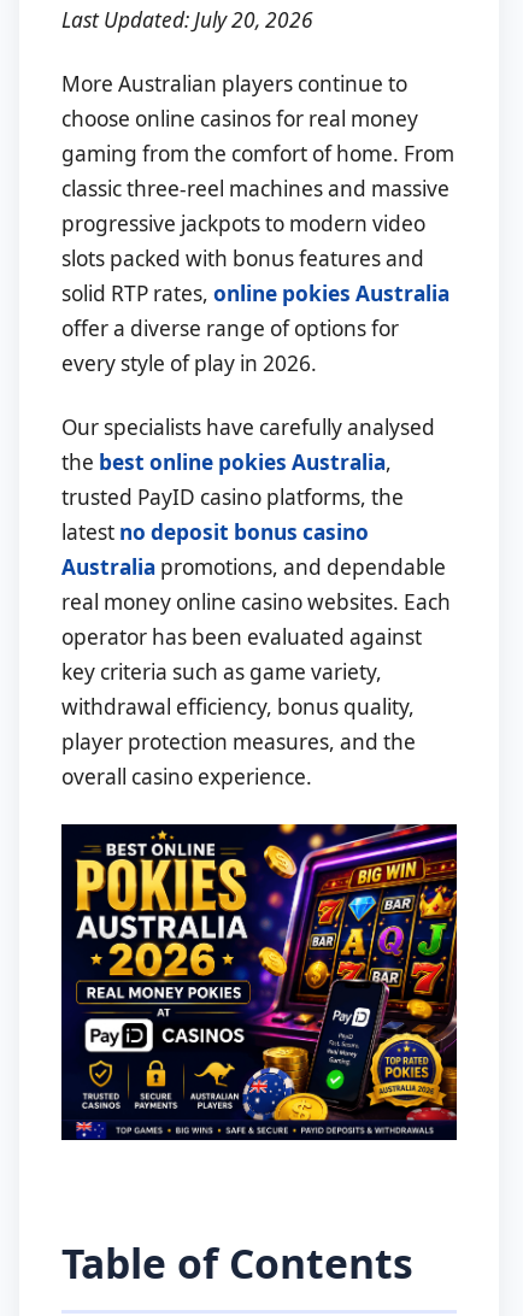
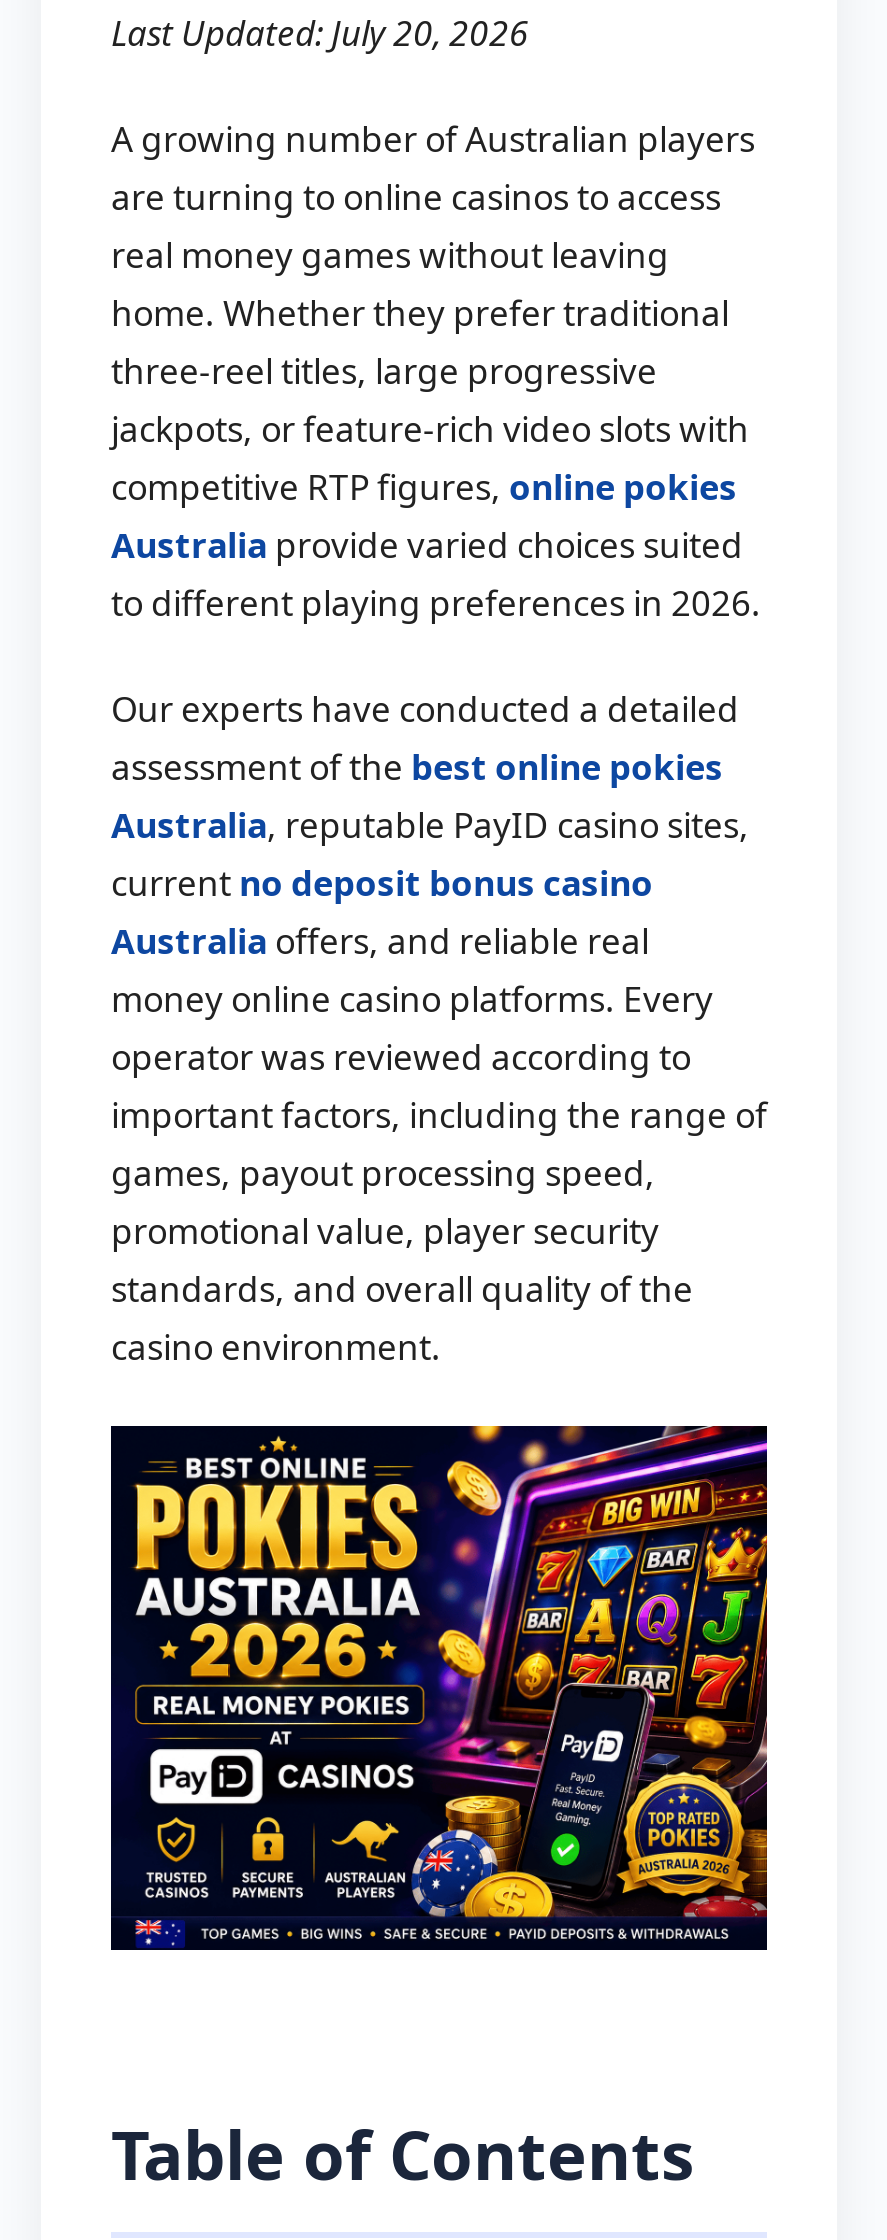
[61,70,454,377] More Australian players continue to | choose online casinos for real money | gaming from the comfort of home. From | classic three-reel machines and massive | progressive jackpots to modern video | slots packed with bonus features and | solid RTP rates, online pokies Australia | offer a diverse range of options for | every style of play in 2026. -> [111,116,761,626] A growing number of Australian players | are turning to online casinos to access | real money games without leaving | home. Whether they prefer traditional | three-reel titles, large progressive | jackpots, or feature-rich video slots with | competitive RTP figures, online pokies | Australia provide varied choices suited | to different playing preferences in 2026.
[61,414,451,791] Our specialists have carefully analysed | the best online pokies Australia, | trusted PayID casino platforms, the | latest no deposit bonus casino | Australia promotions, and dependable | real money online casino websites. Each | operator has been evaluated against | key criteria such as game variety, | withdrawal efficiency, bonus quality, | player protection measures, and the | overall casino experience. -> [111,687,767,1371] Our experts have conducted a detailed | assessment of the best online pokies | Australia, reputable PayID casino sites, | current no deposit bonus casino | Australia offers, and reliable real | money online casino platforms. Every | operator was reviewed according to | important factors, including the range of | games, payout processing speed, | promotional value, player security | standards, and overall quality of the | casino environment.

